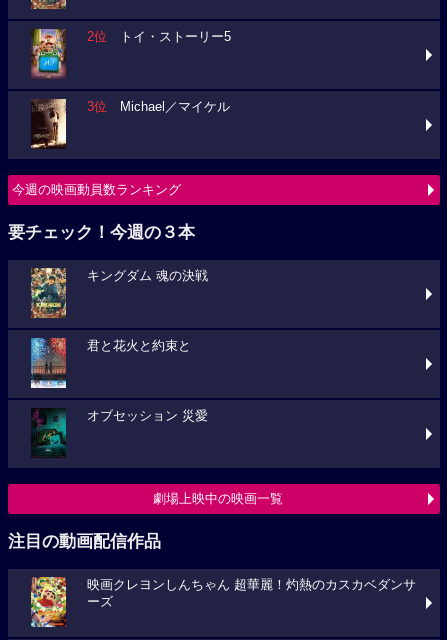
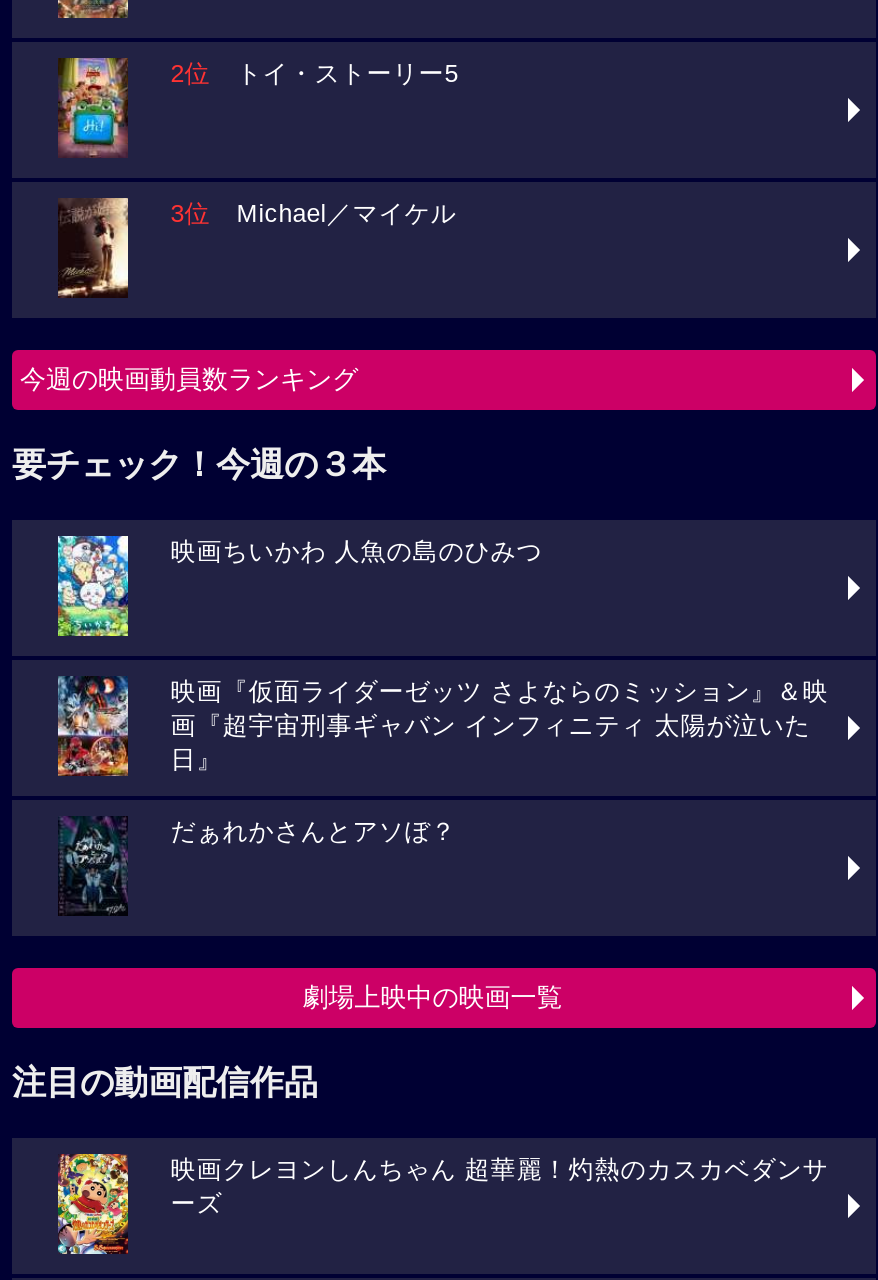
[30,267,208,319] [image] | キングダム 魂の決戦 -> [56,534,543,638] [image] | 映画ちいかわ 人魚の島のひみつ
[30,337,191,389] [image] | 君と花火と約束と -> [56,676,829,776] [image] | 映画『仮面ライダーゼッツ さよならのミッション』＆映 | 画『超宇宙刑事ギャバン インフィニティ 太陽が泣いた | 日』
[31,408,208,455] [image] | オブセッション 災愛 -> [60,816,457,912] [image] | だぁれかさんとアソぼ？

